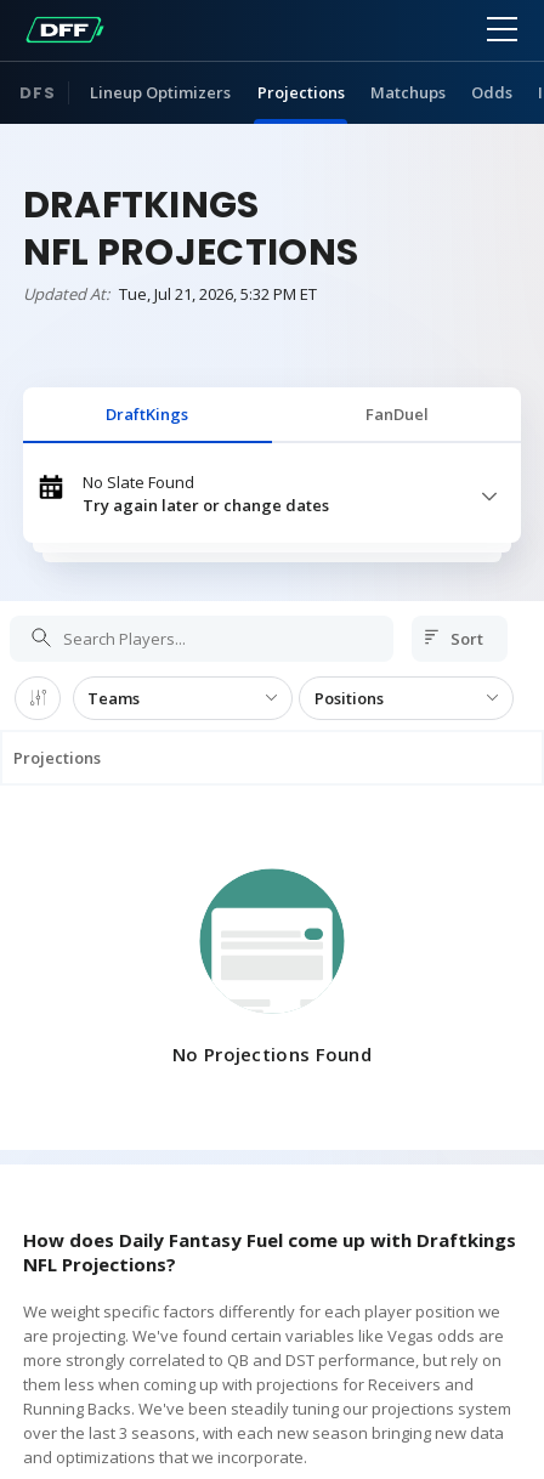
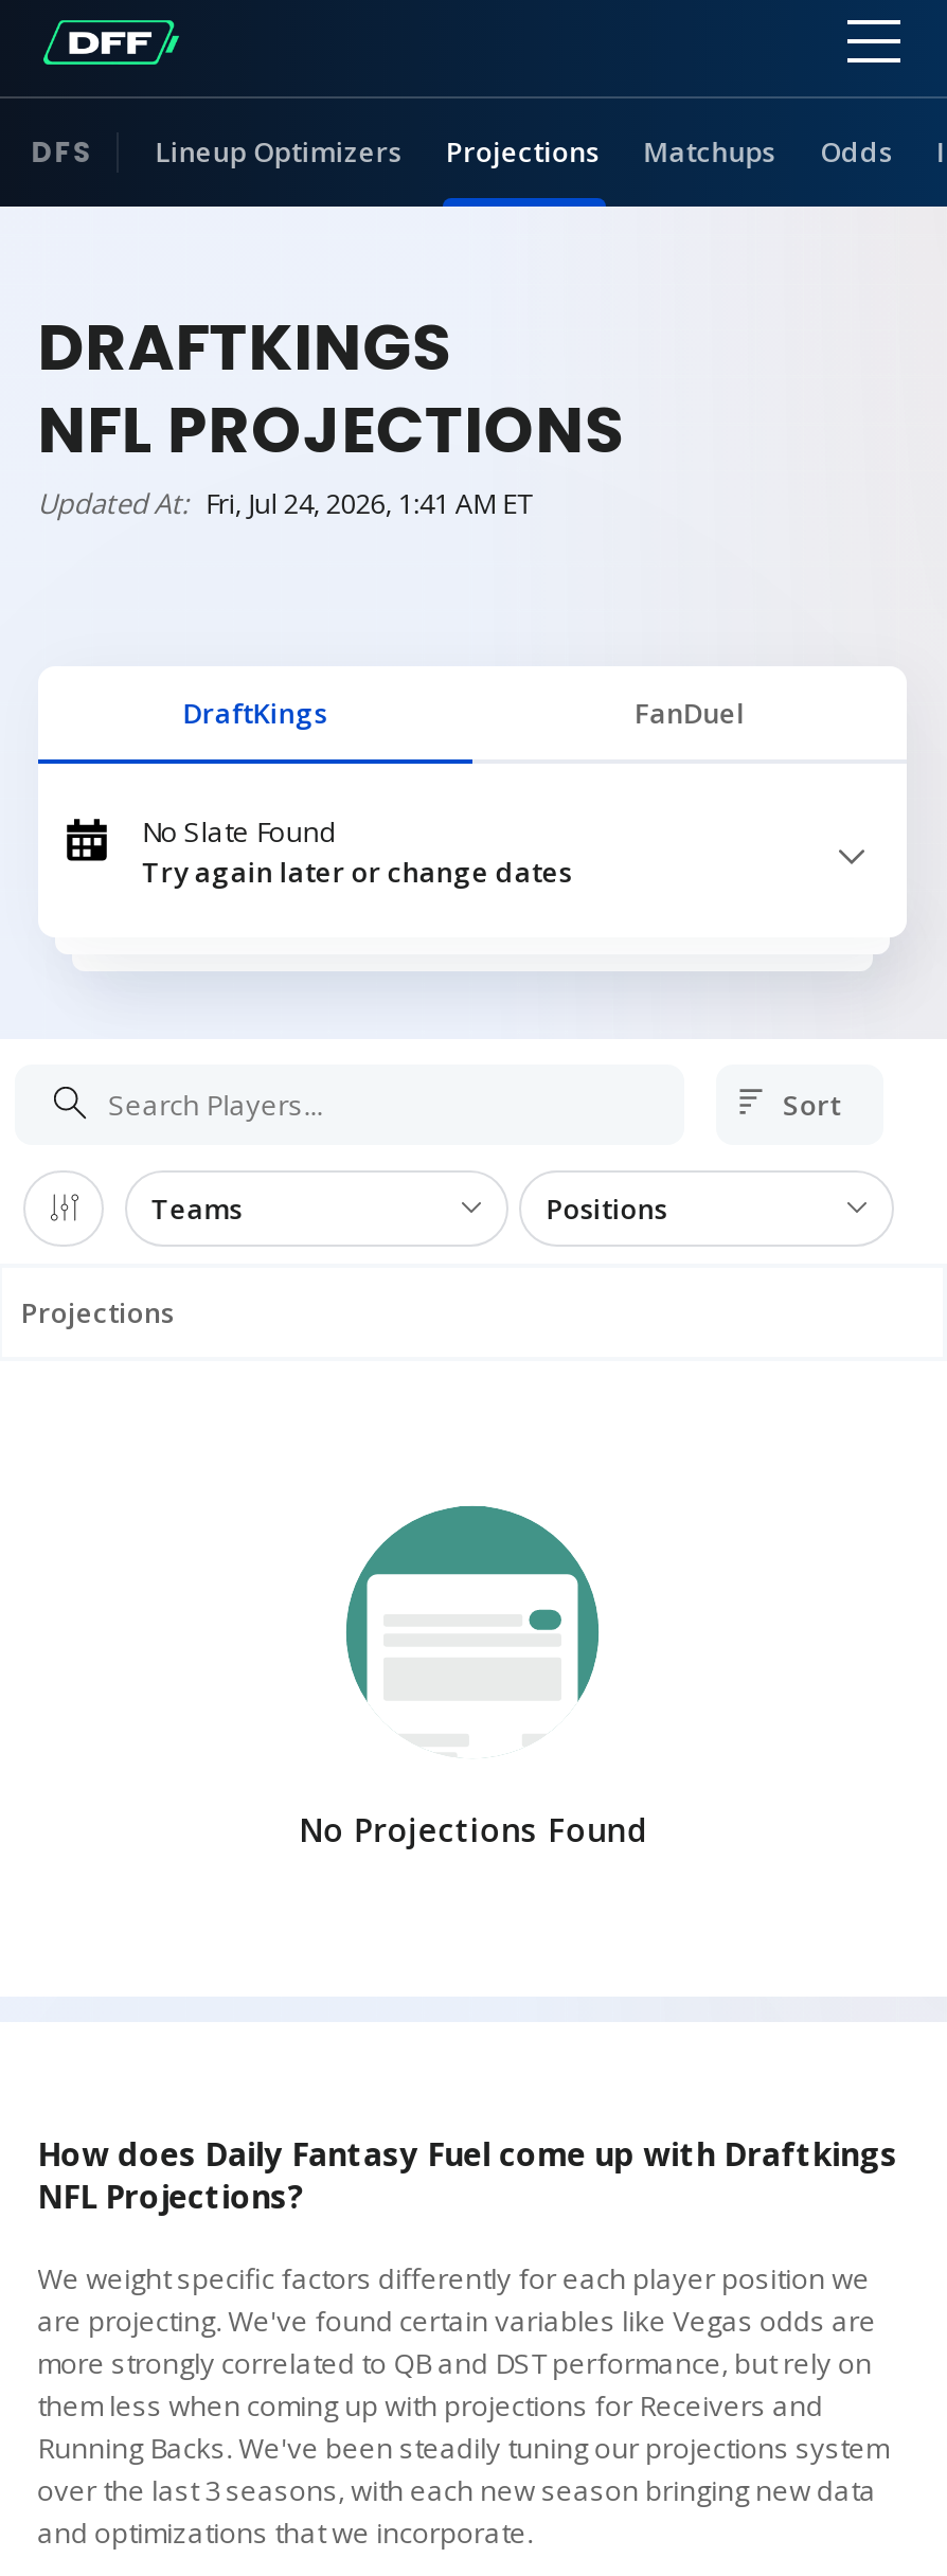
[23,283,317,305] Updated At: Tue, Jul 21, 2026, 5:32 PM ET -> [37,484,532,522] Updated At: Fri, Jul 24, 2026, 1:41 AM ET

